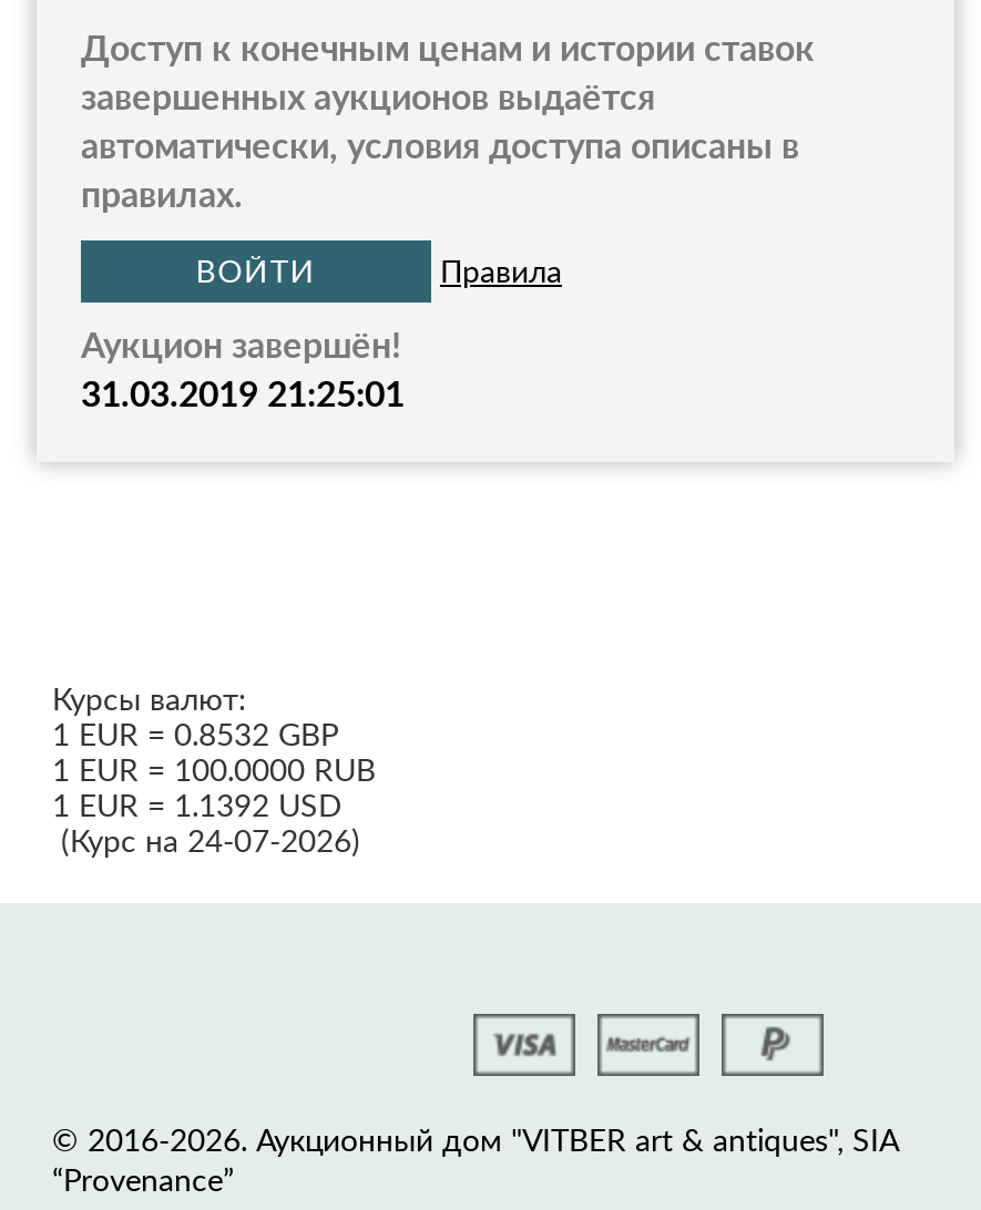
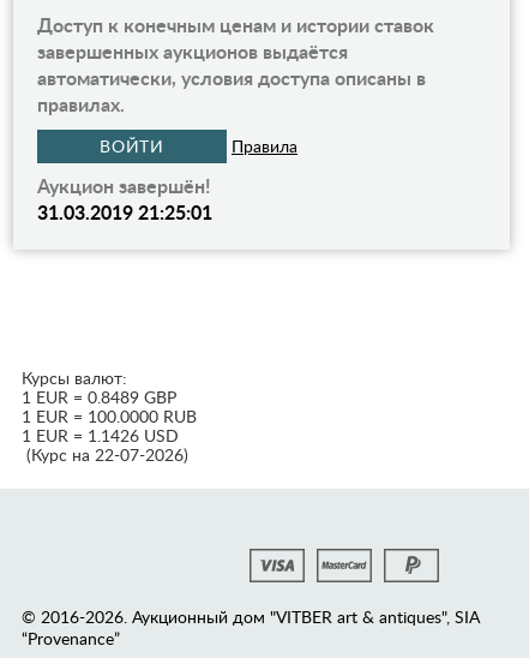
[52,712,338,755] 1 EUR = 0.8532 GBP -> [22,385,176,408] 1 EUR = 0.8489 GBP
[52,783,343,826] 1 EUR = 1.1392 USD -> [22,424,179,447] 1 EUR = 1.1426 USD
[52,819,360,861] (Курс на 24-07-2026) -> [22,443,188,466] (Курс на 22-07-2026)

